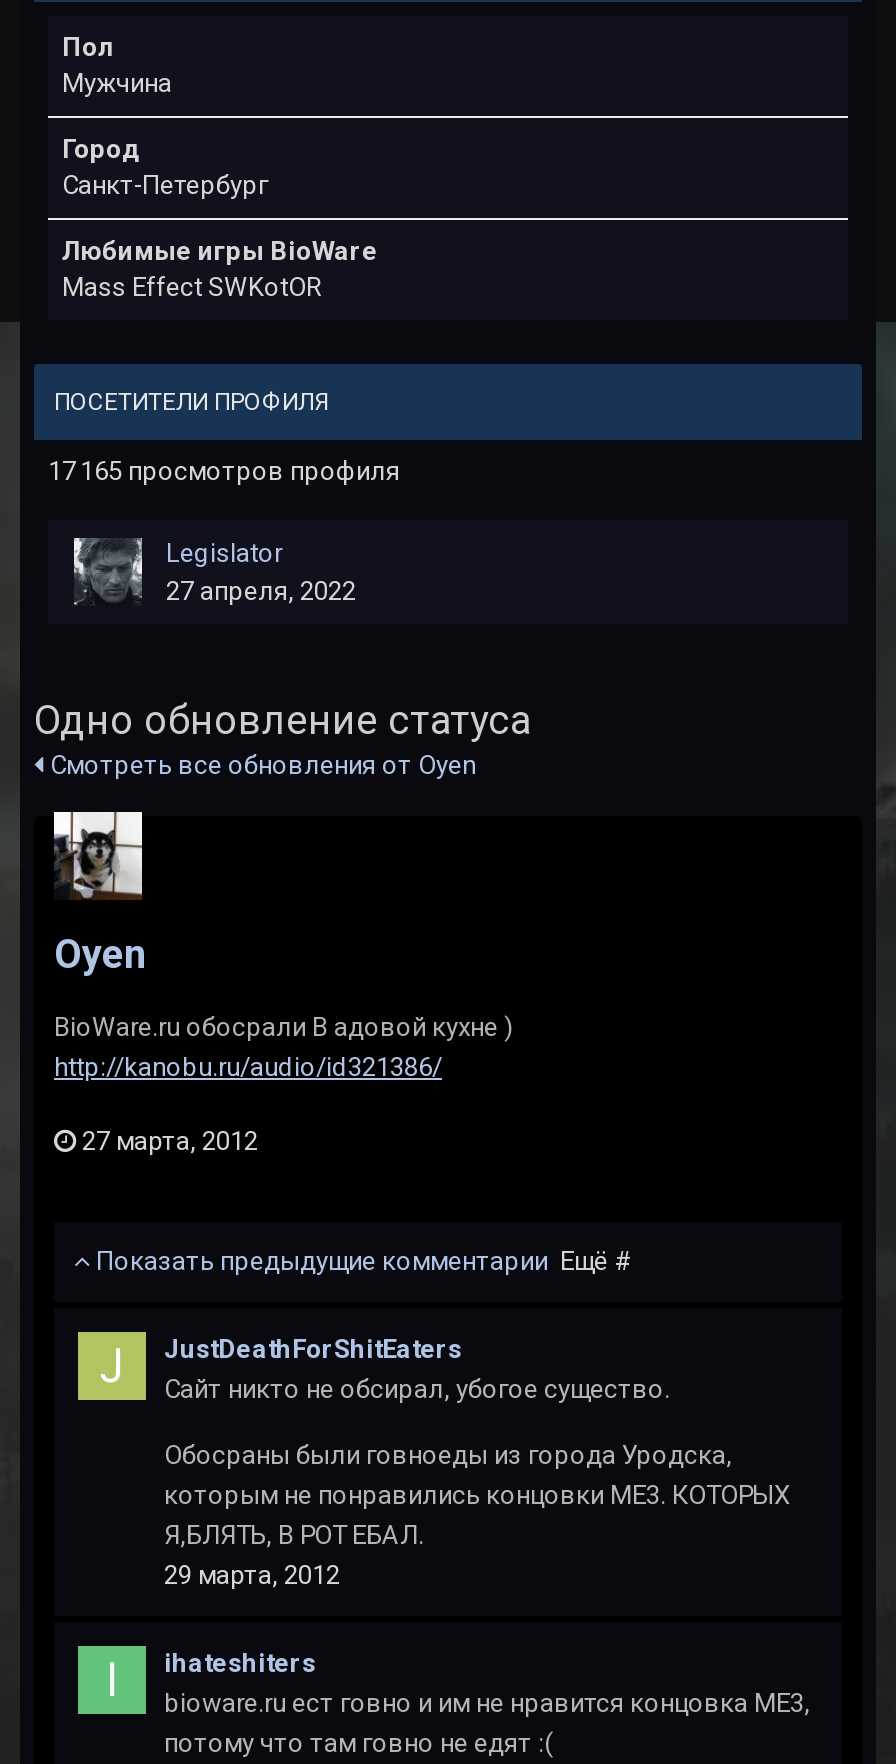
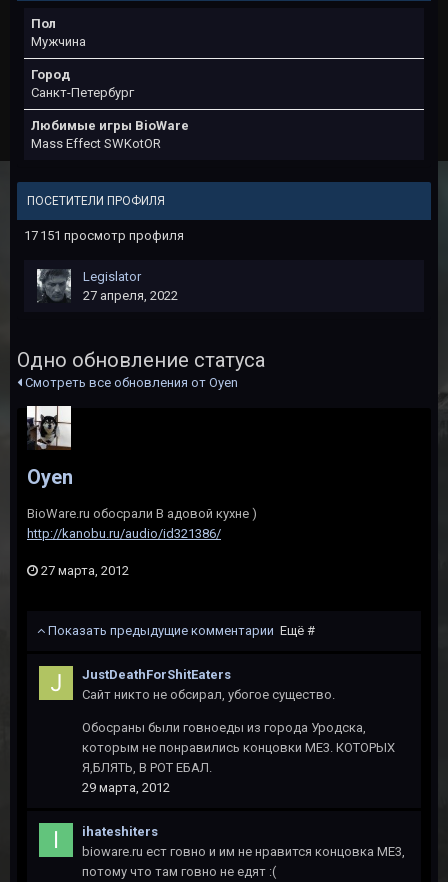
[48,456,400,486] 17 165 просмотров профиля -> [24,228,184,243] 17 151 просмотр профиля

